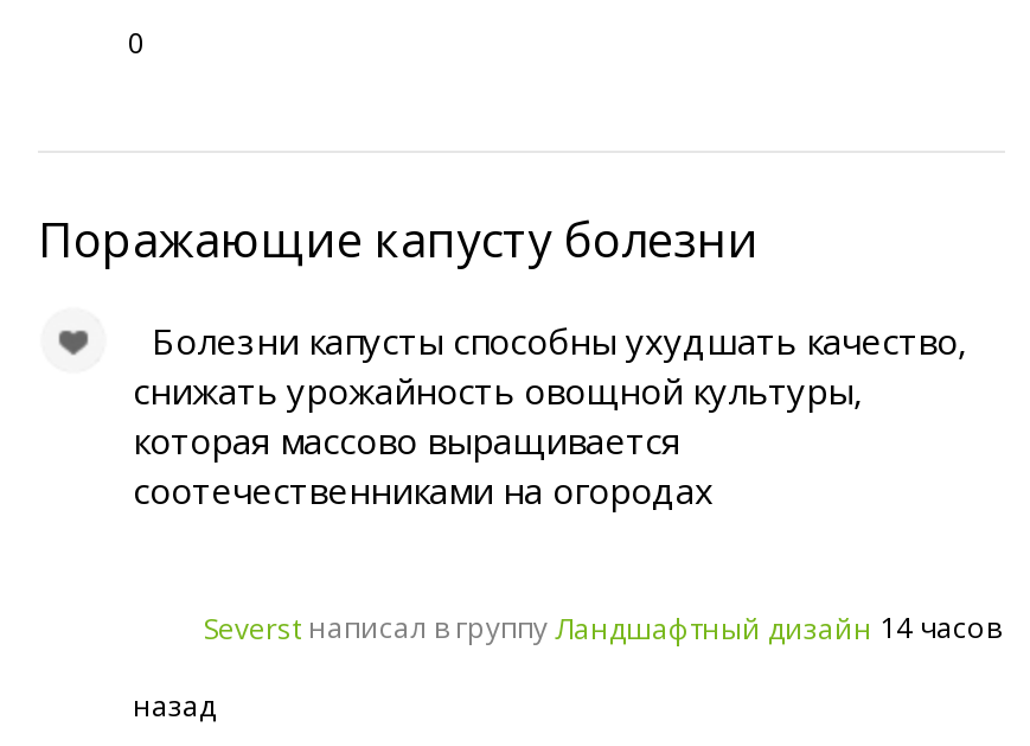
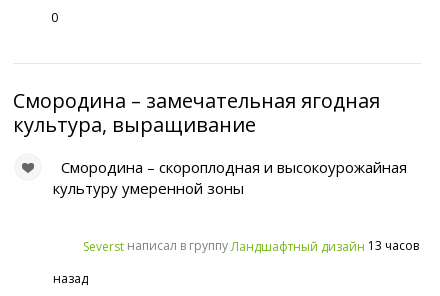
[38,208,759,272] Поражающие капусту болезни -> [13,87,380,138] Смородина – замечательная ягодная | культура, выращивание
[133,317,967,514] Болезни капусты способны ухудшать качество, | снижать урожайность овощной культуры, | которая массово выращивается | соотечественниками на огородах -> [53,157,407,198] Смородина – скороплодная и высокоурожайная | культуру умеренной зоны
[204,607,1000,649] Severst написал в группу Ландшафтный дизайн 14 часов -> [83,237,419,255] Severst написал в группу Ландшафтный дизайн 13 часов

